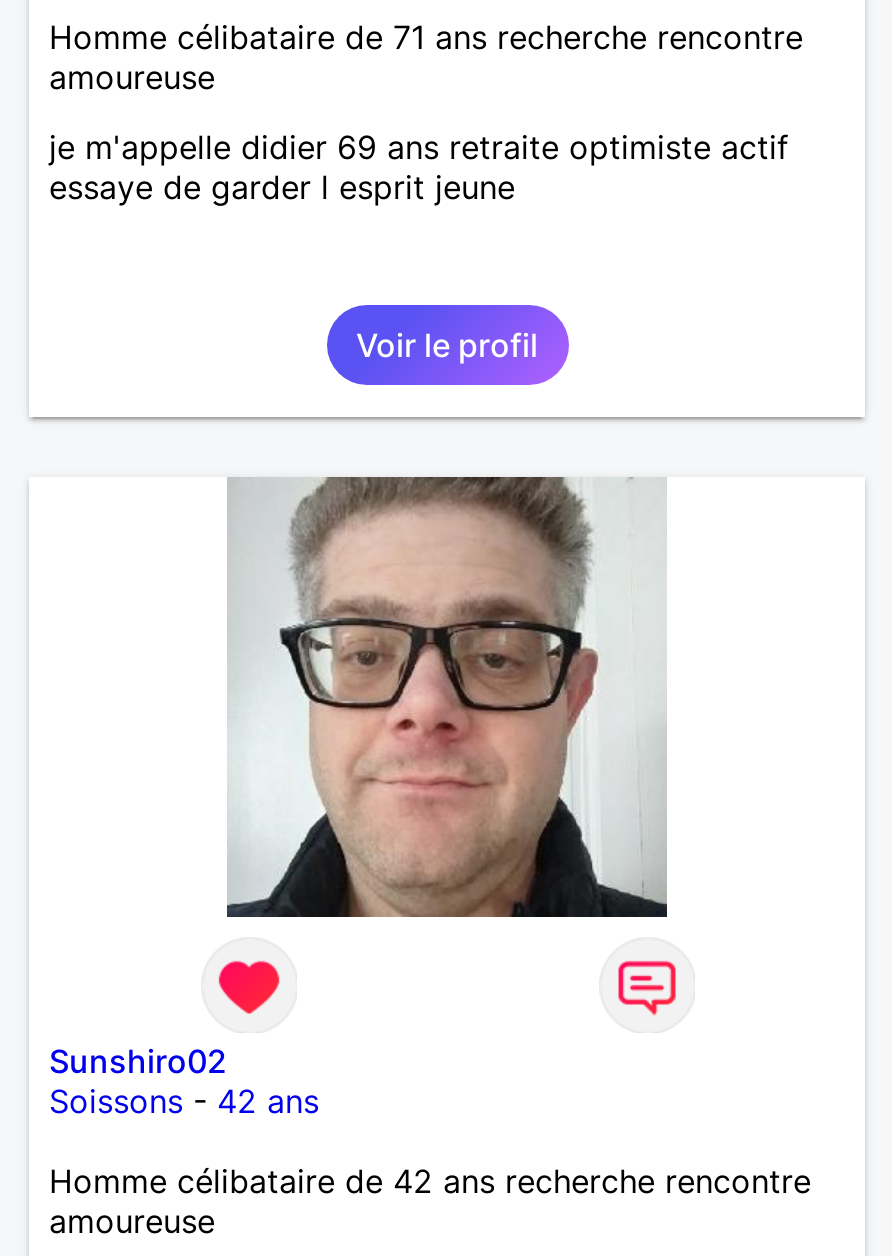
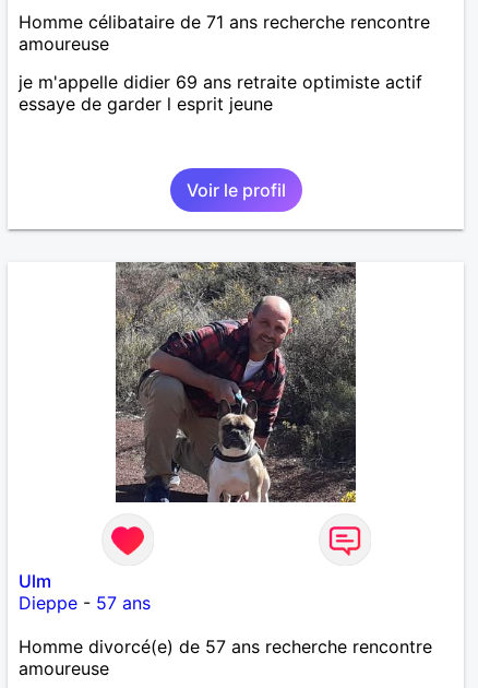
[227,477,669,919] [image] -> [115,261,357,503] [image]
[49,1041,319,1121] Sunshiro02 | Soissons - 42 ans -> [19,570,151,614] Ulm | Dieppe - 57 ans
[49,1161,811,1201] Homme célibataire de 42 ans recherche rencontre -> [19,635,432,657] Homme divorcé(e) de 57 ans recherche rencontre

